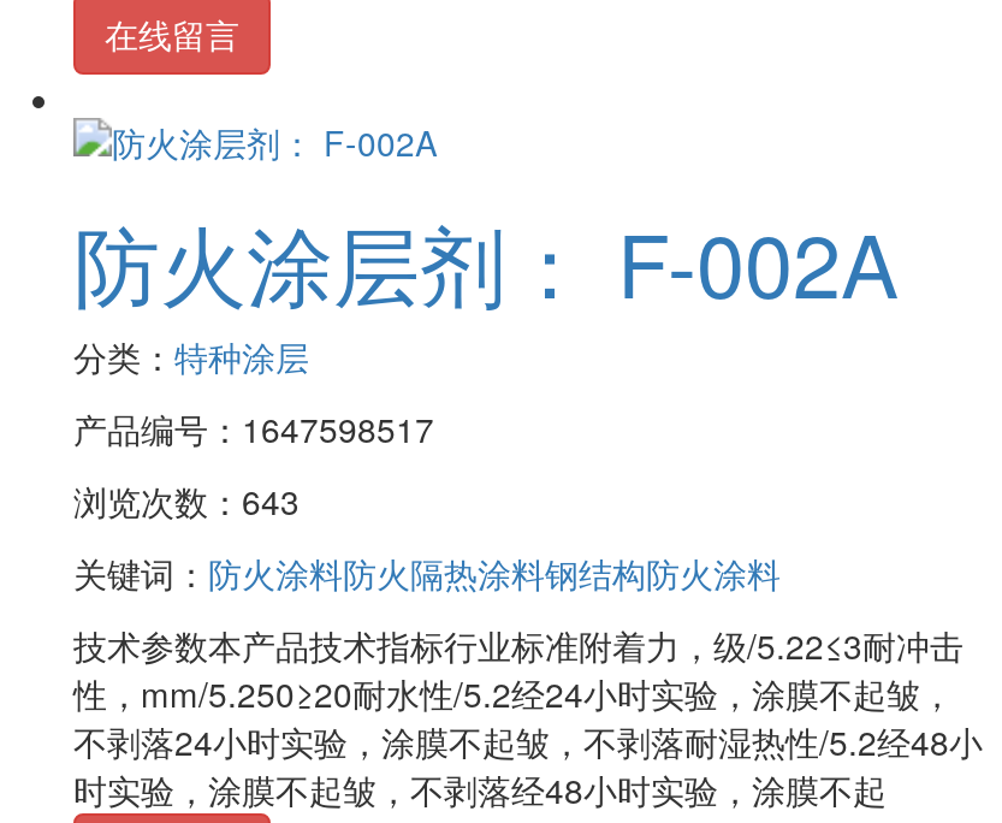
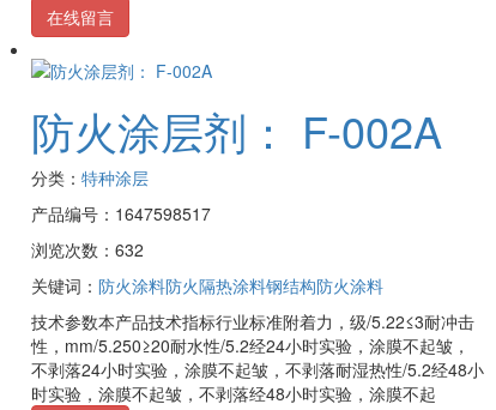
[73,476,300,525] 浏览次数：643 -> [31,237,144,261] 浏览次数：632

